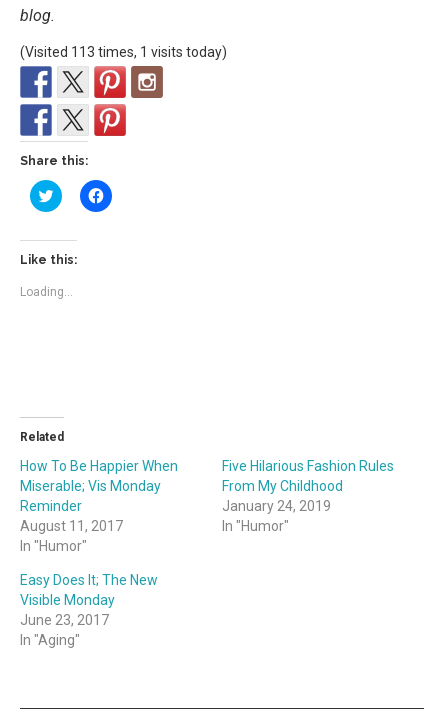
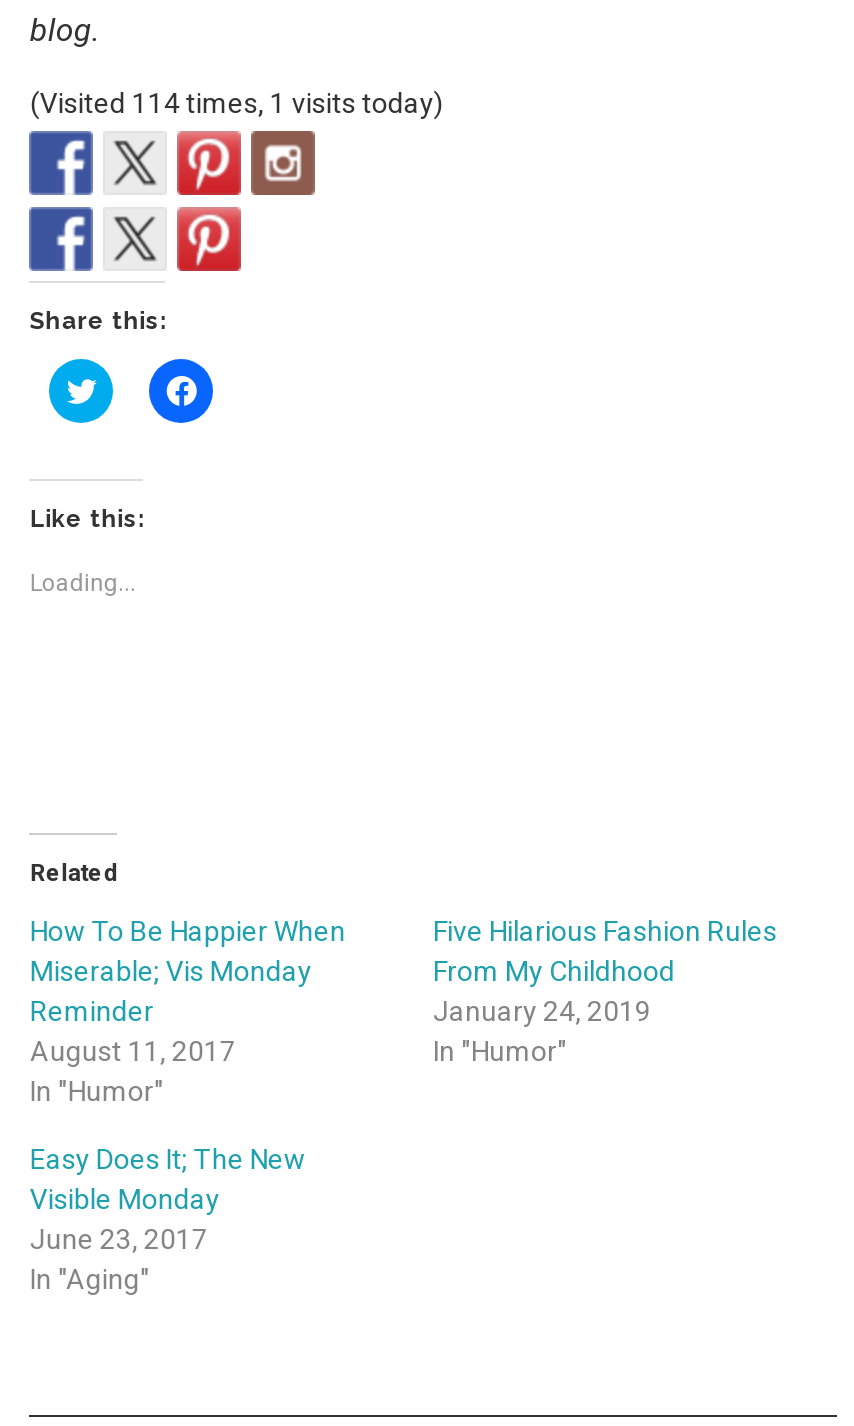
[20,44,227,60] (Visited 113 times, 1 visits today) -> [30,86,444,118] (Visited 114 times, 1 visits today)

